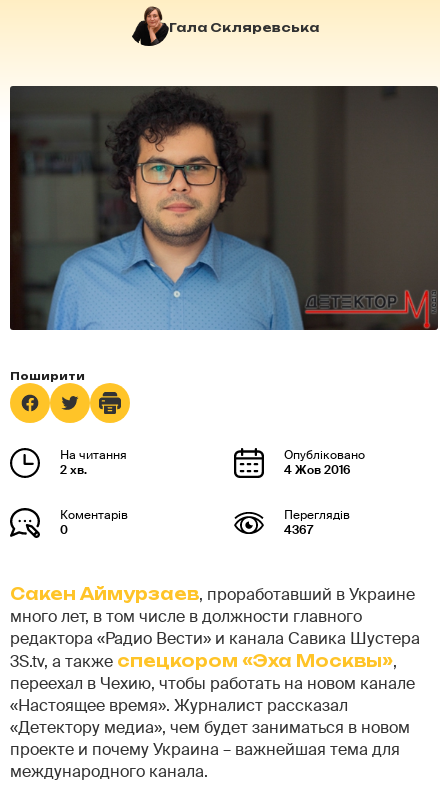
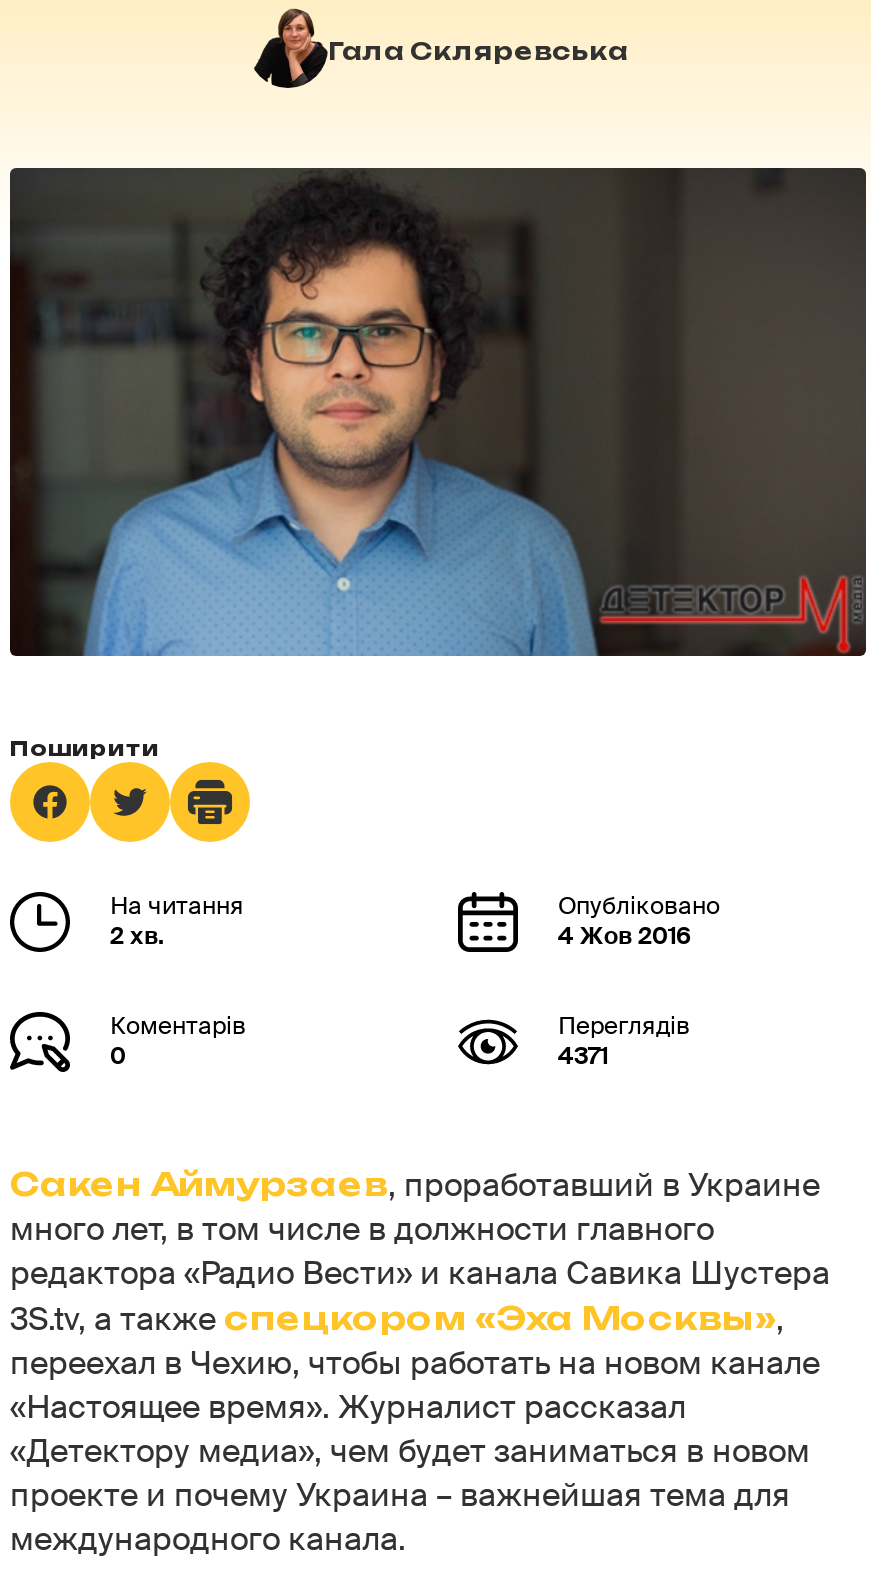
[284,522,313,538] 4367 -> [558,1041,608,1073] 4371

